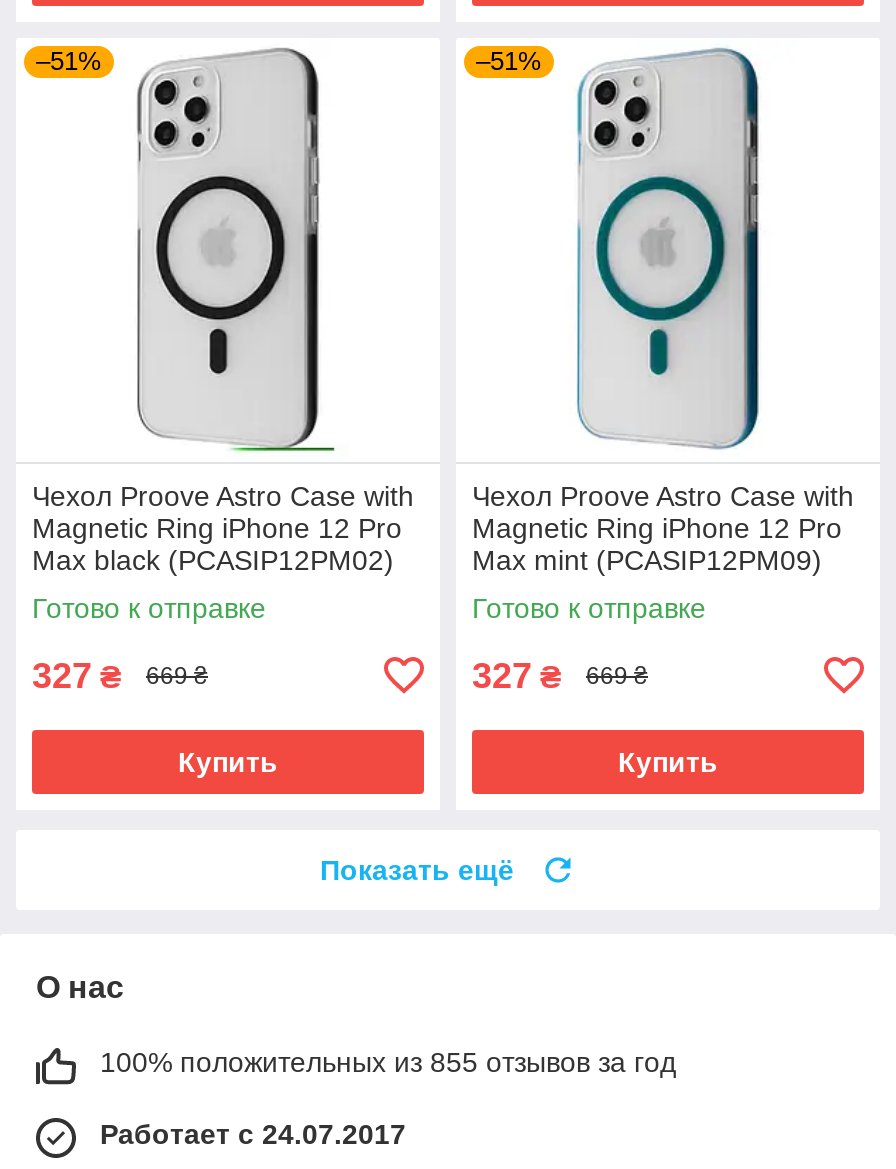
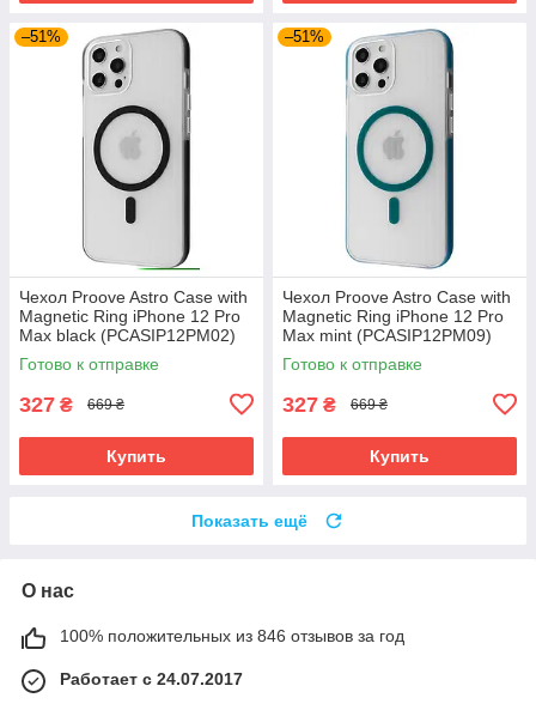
[100,1045,676,1077] 100% положительных из 855 отзывов за год -> [60,626,404,645] 100% положительных из 846 отзывов за год

